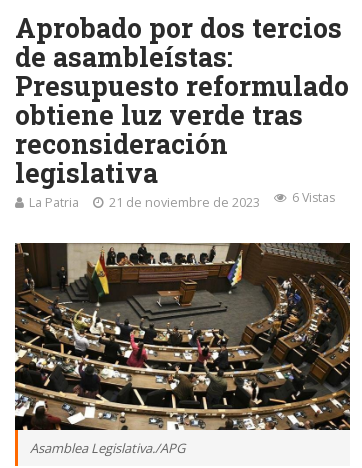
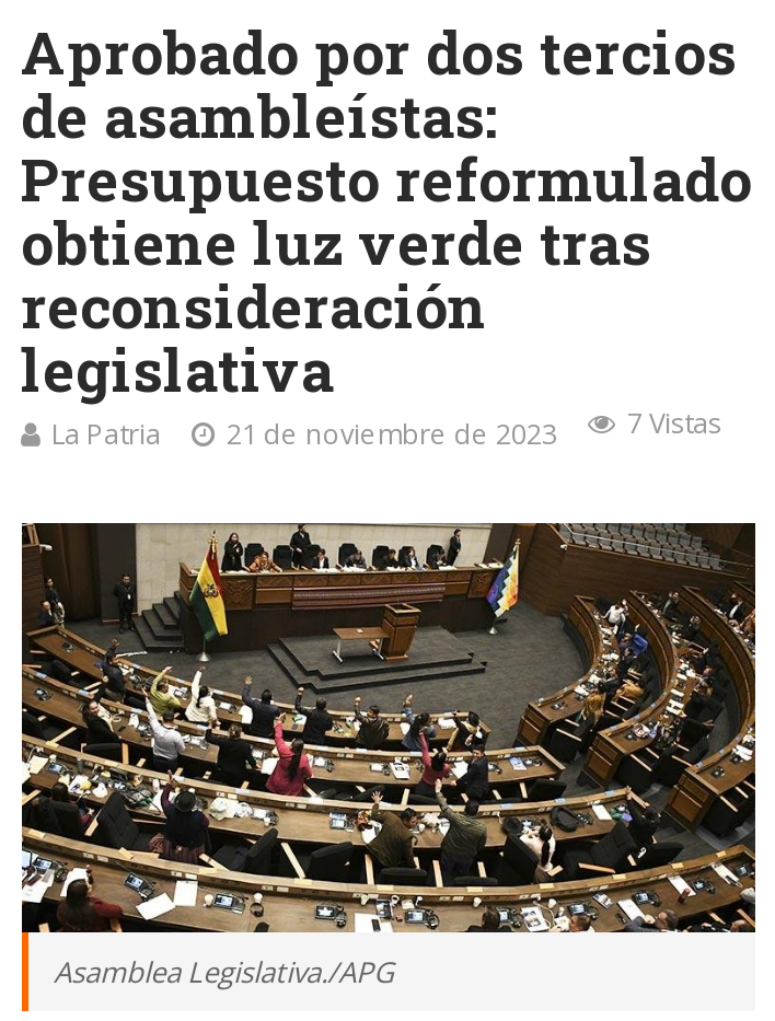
[28,189,334,211] La Patria 21 de noviembre de 2023 6 Vistas -> [51,405,721,453] La Patria 21 de noviembre de 2023 7 Vistas

